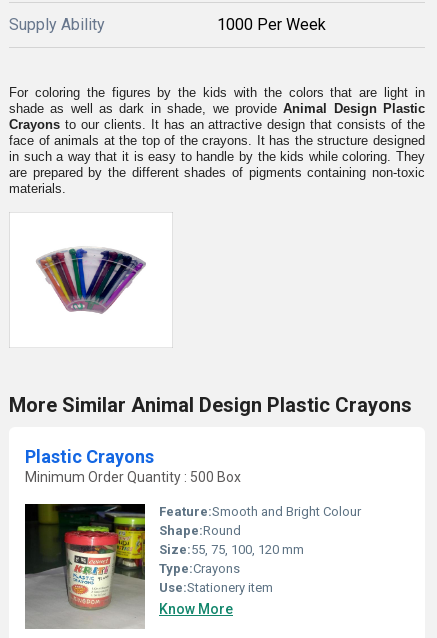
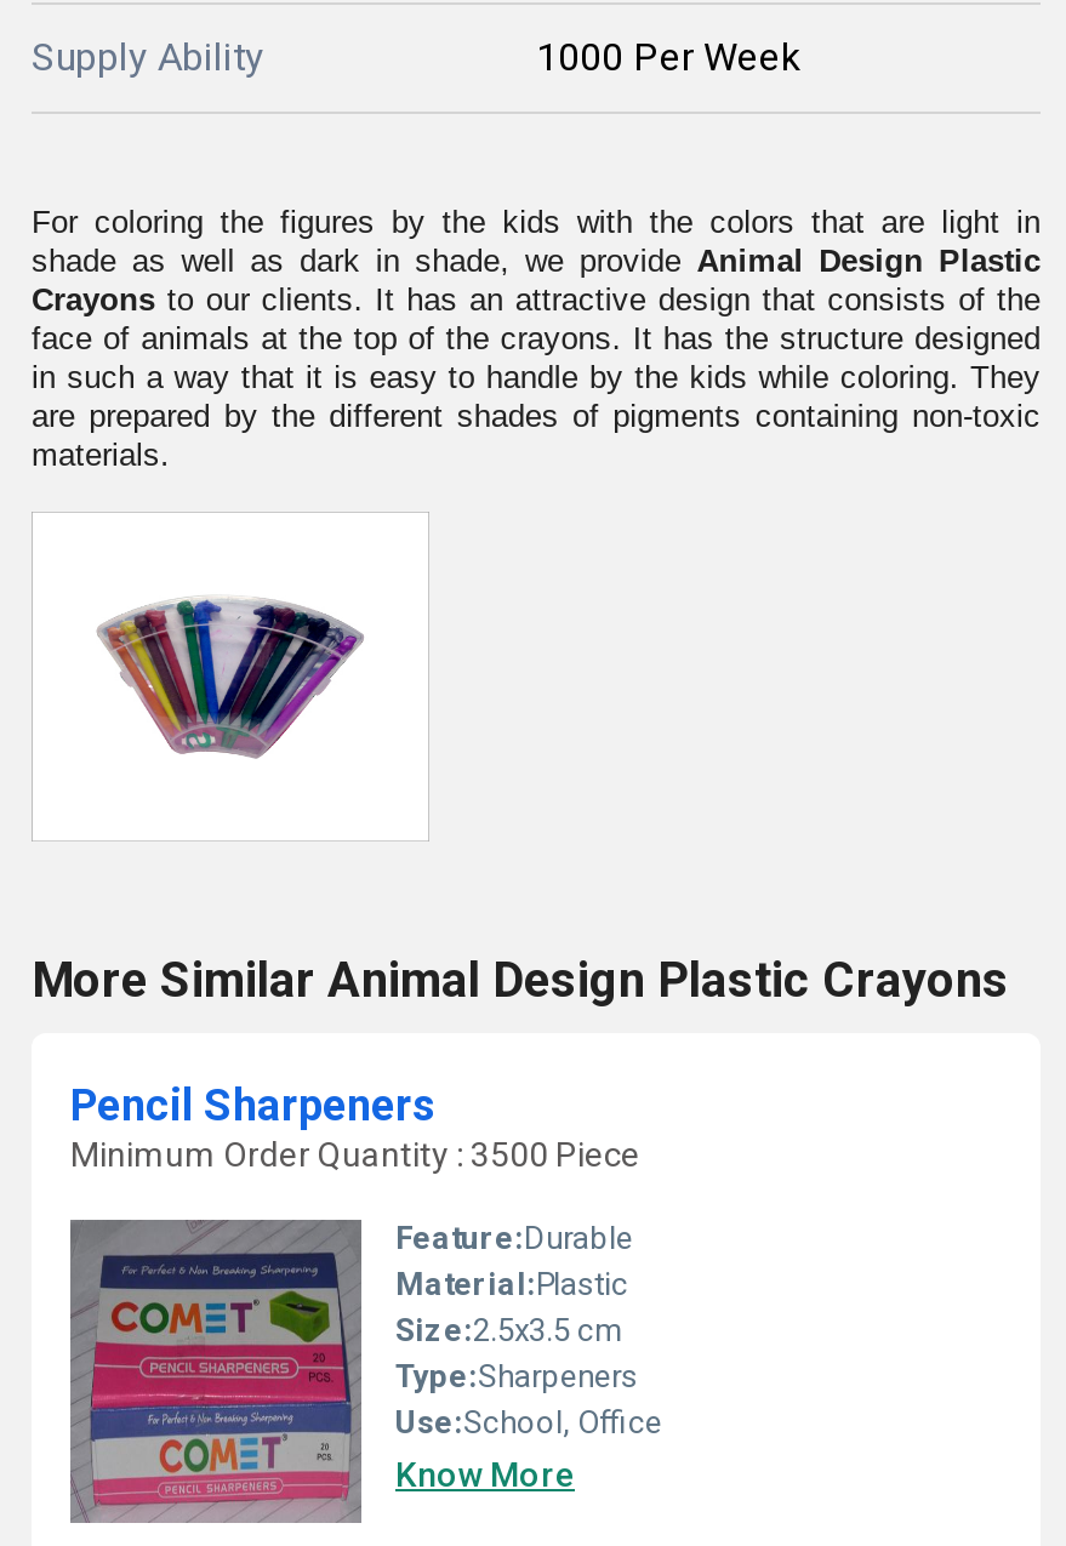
[25,446,241,485] Plastic Crayons | Minimum Order Quantity : 500 Box -> [70,1079,640,1174] Pencil Sharpeners | Minimum Order Quantity : 3500 Piece
[25,503,361,627] [image] | Feature:Smooth and Bright Colour | Shape:Round | Size:55, 75, 100, 120 mm | Type:Crayons | Use:Stationery item -> [68,1217,662,1523] [image] | Feature:Durable | Material:Plastic | Size:2.5x3.5 cm | Type:Sharpeners | Use:School, Office

